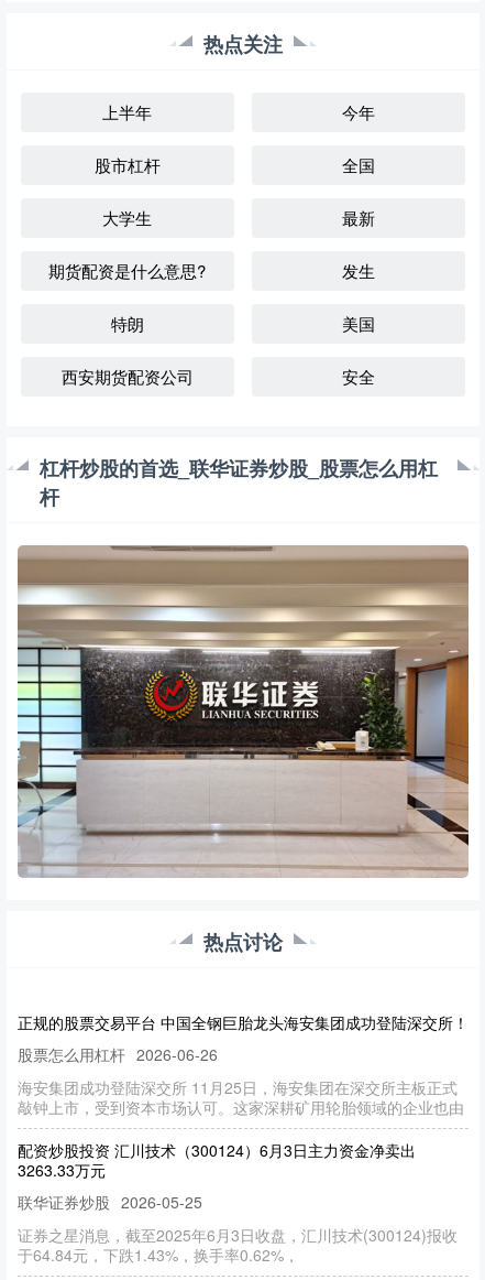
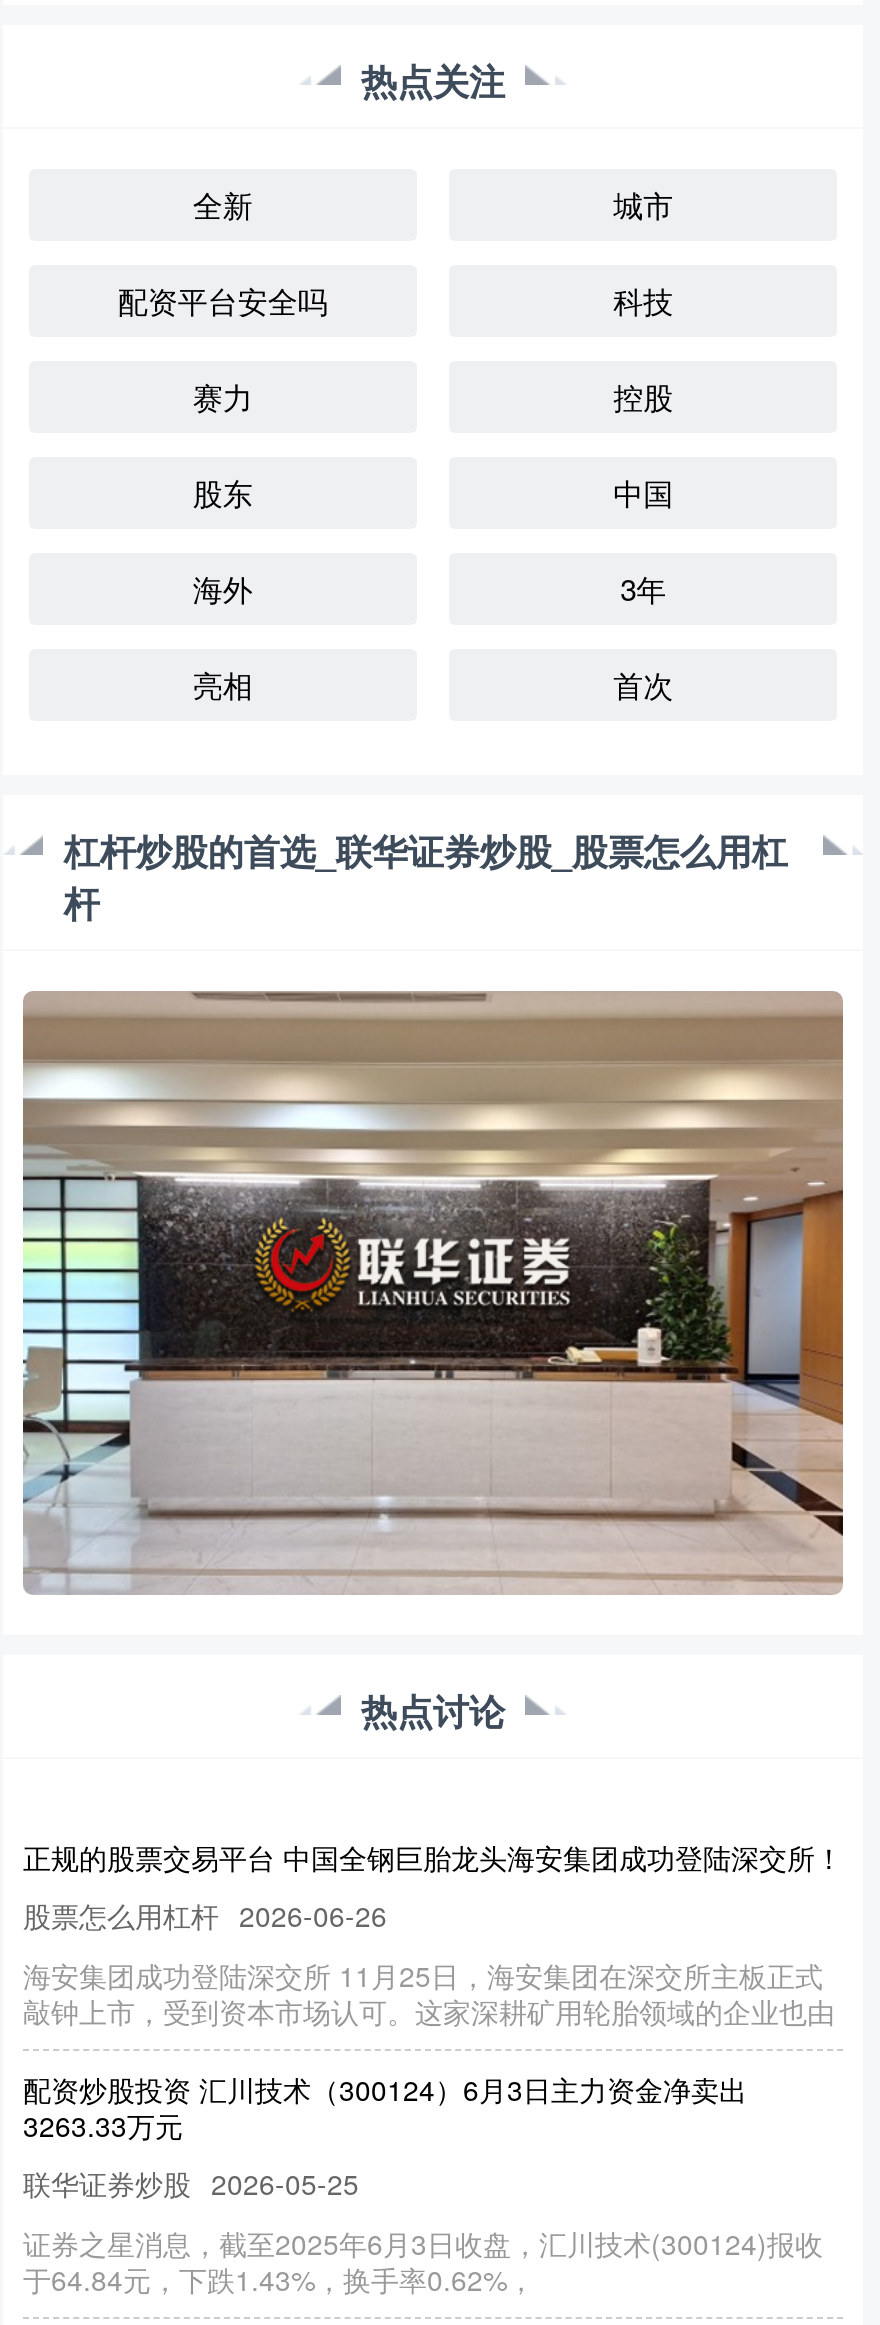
[103,100,375,123] 上半年 | 今年 -> [193,182,673,224] 全新 | 城市
[94,153,375,176] 股市杠杆 | 全国 -> [118,278,673,320] 配资平台安全吗 | 科技
[103,206,375,229] 大学生 | 最新 -> [193,374,673,416] 赛力 | 控股
[49,259,375,282] 期货配资是什么意思? | 发生 -> [193,470,673,512] 股东 | 中国
[111,311,375,335] 特朗 | 美国 -> [193,566,666,608] 海外 | 3年
[61,364,375,387] 西安期货配资公司 | 安全 -> [193,662,673,704] 亮相 | 首次

